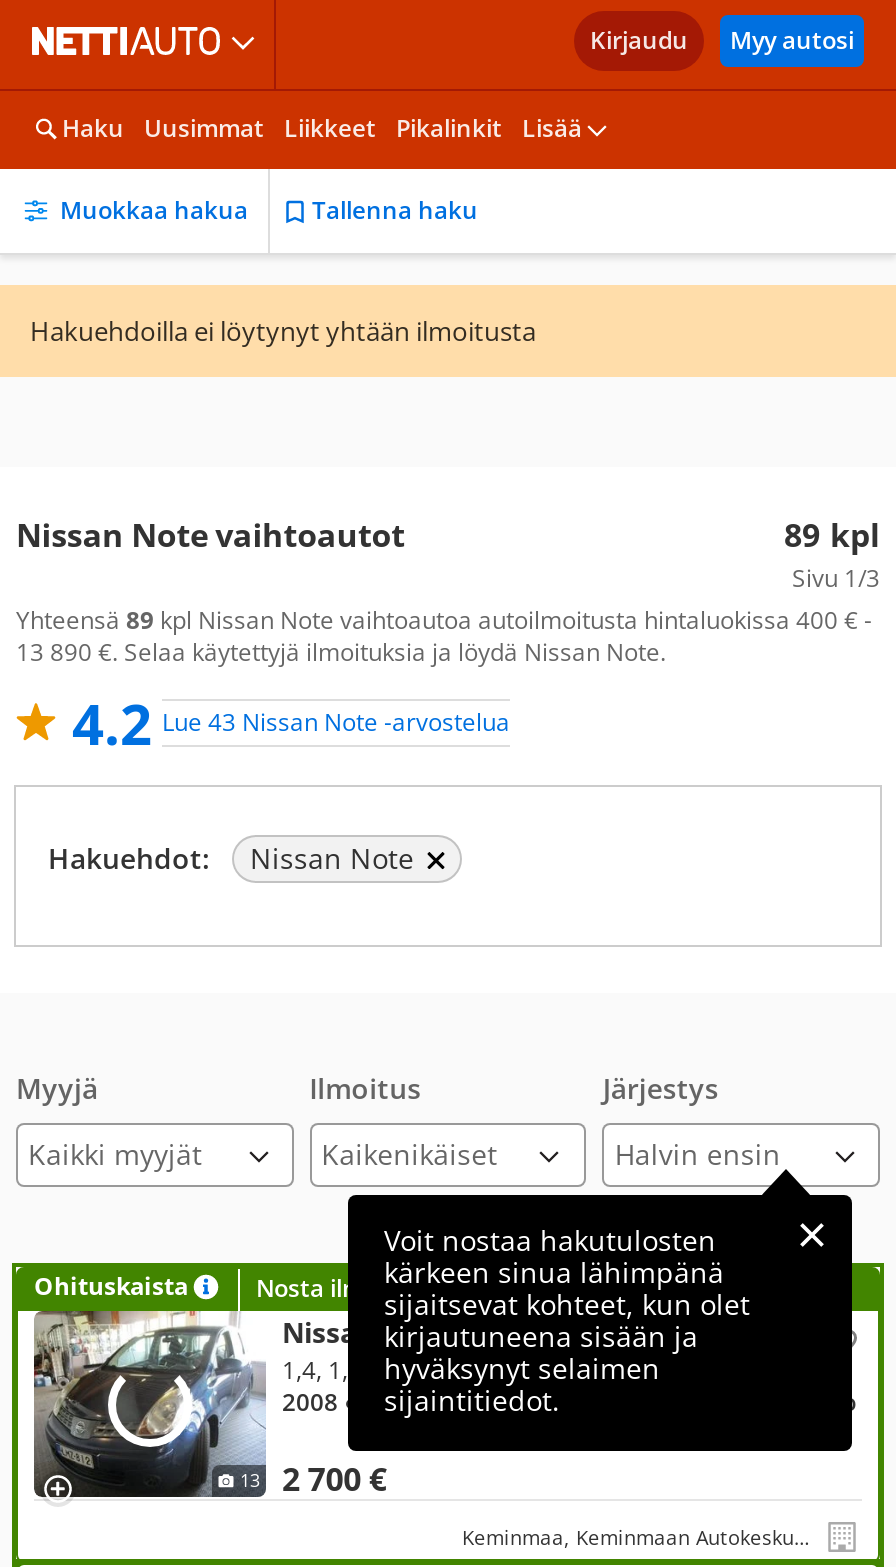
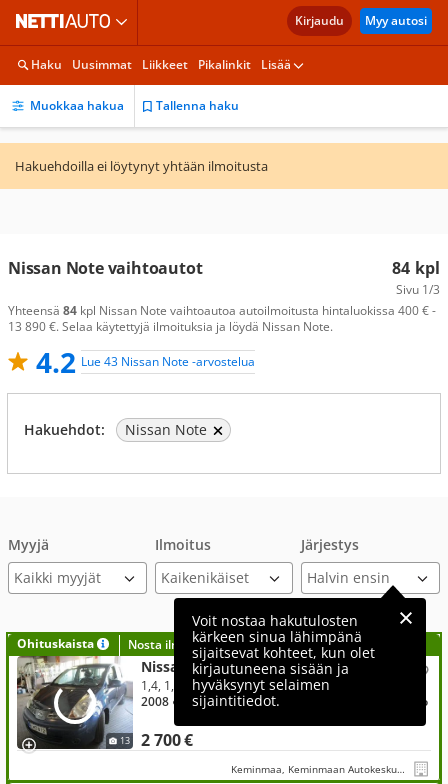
[784,513,880,557] 89 kpl -> [392,257,440,279] 84 kpl
[16,603,872,637] Yhteensä 89 kpl Nissan Note vaihtoautoa autoilmoitusta hintaluokissa 400 € - -> [8,302,436,319] Yhteensä 84 kpl Nissan Note vaihtoautoa autoilmoitusta hintaluokissa 400 € -

